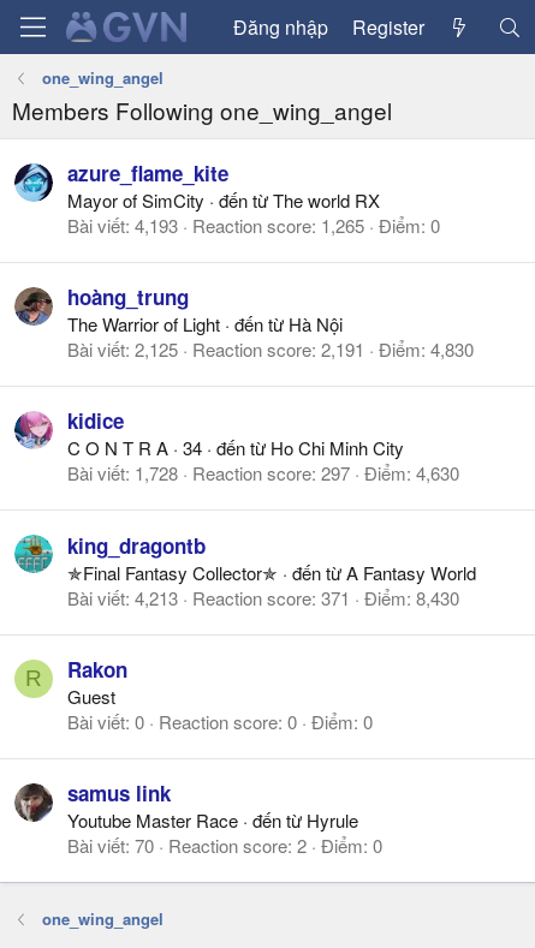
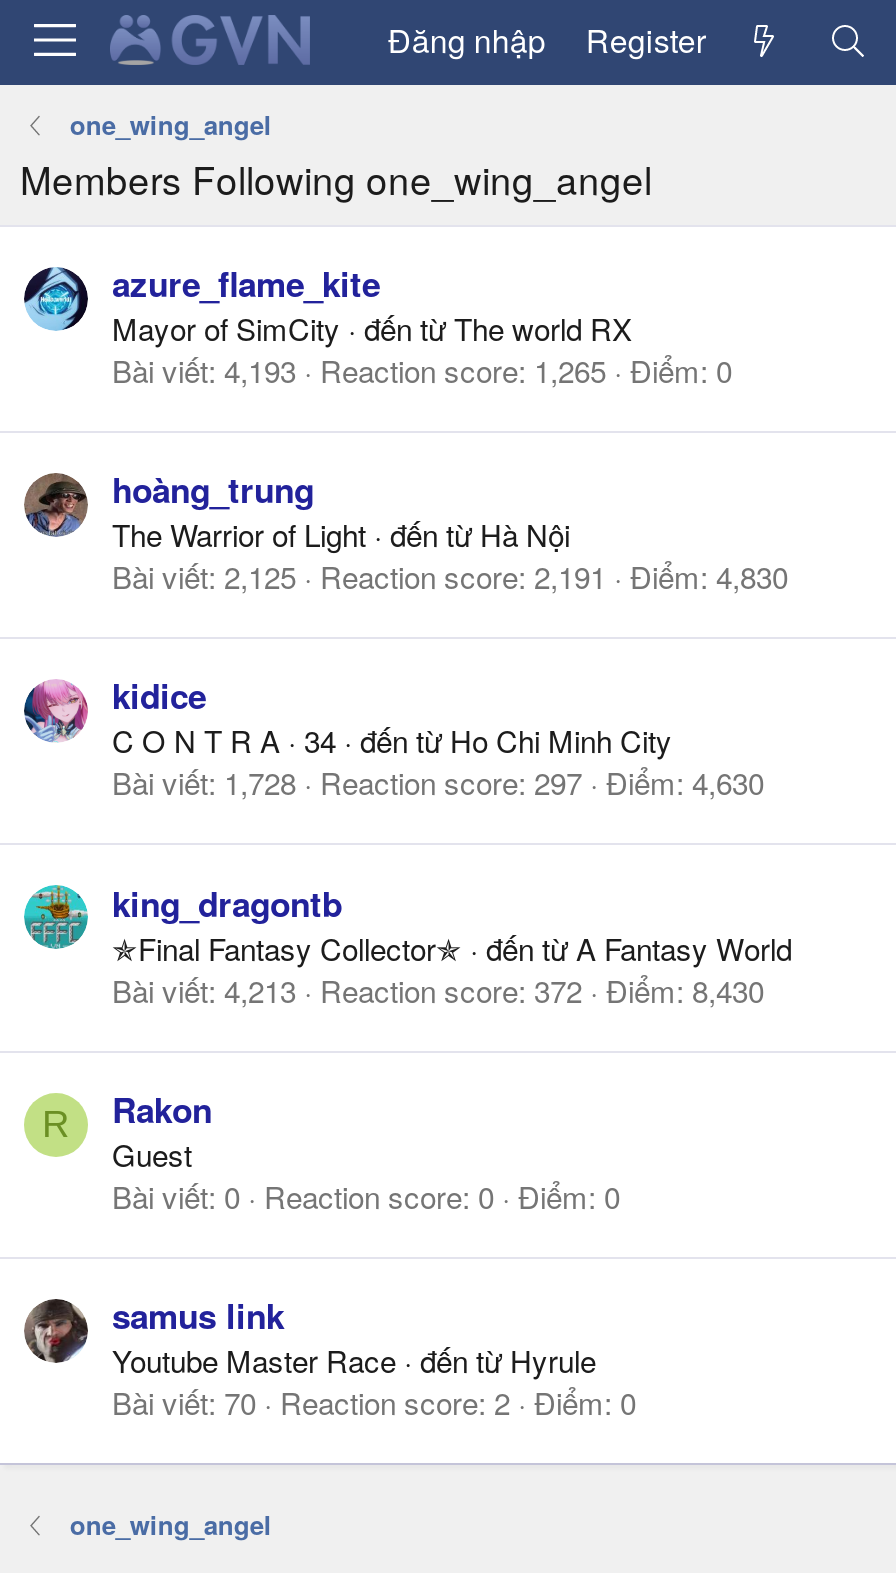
[67,585,459,610] Bài viết 4,213 Reaction score 371 Điểm 8,430 -> [112,968,764,1010] Bài viết 4,213 Reaction score 372 Điểm 8,430

